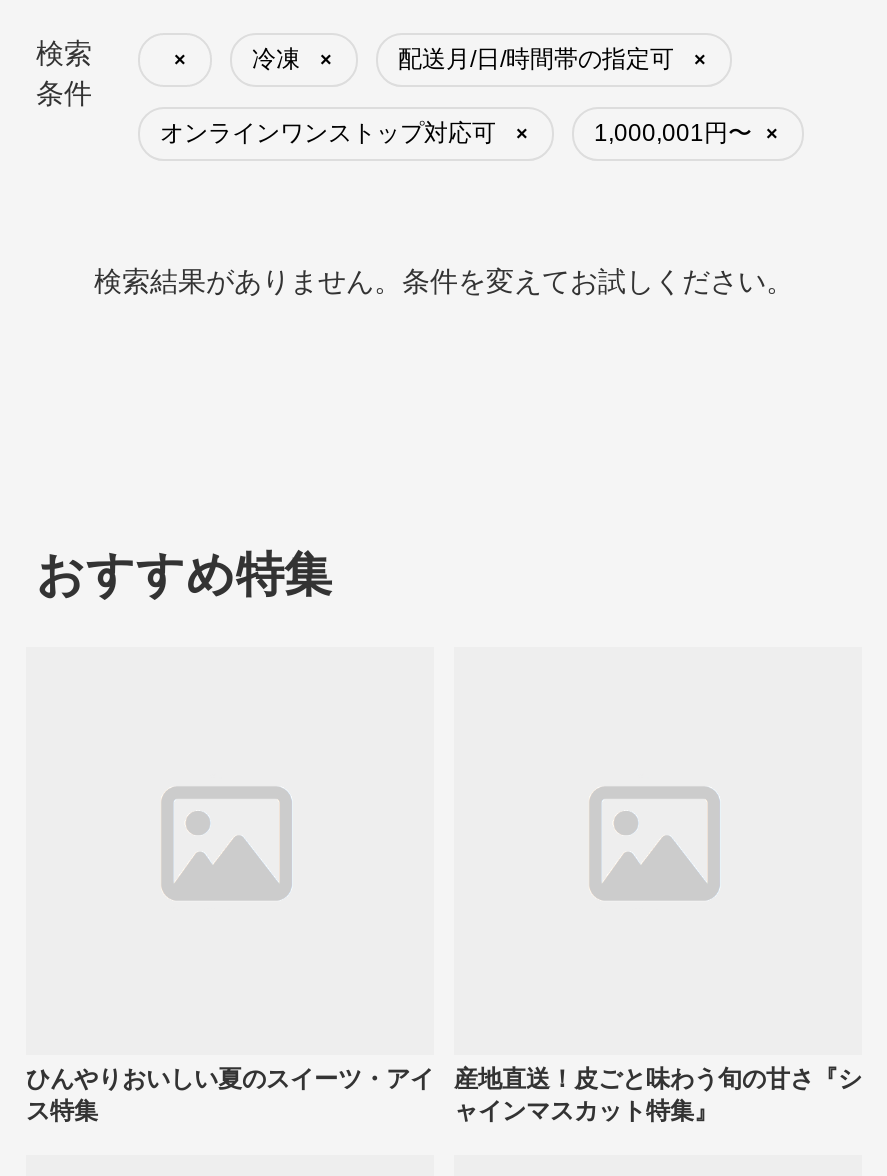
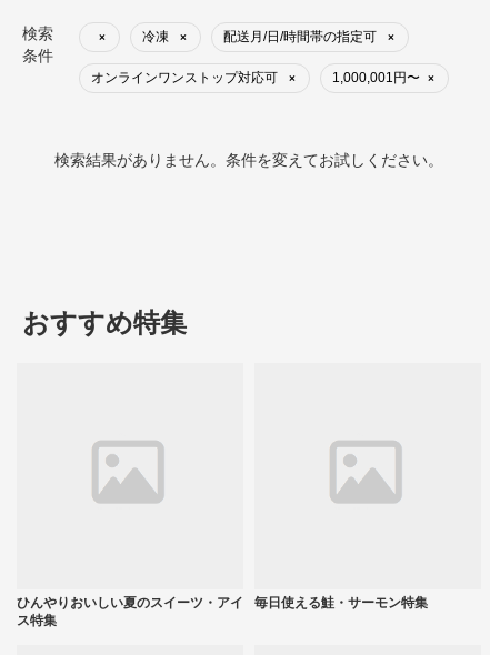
[454,1064,862,1124] 産地直送！皮ごと味わう旬の甘さ『シ | ャインマスカット特集』 -> [254,595,428,610] 毎日使える鮭・サーモン特集

